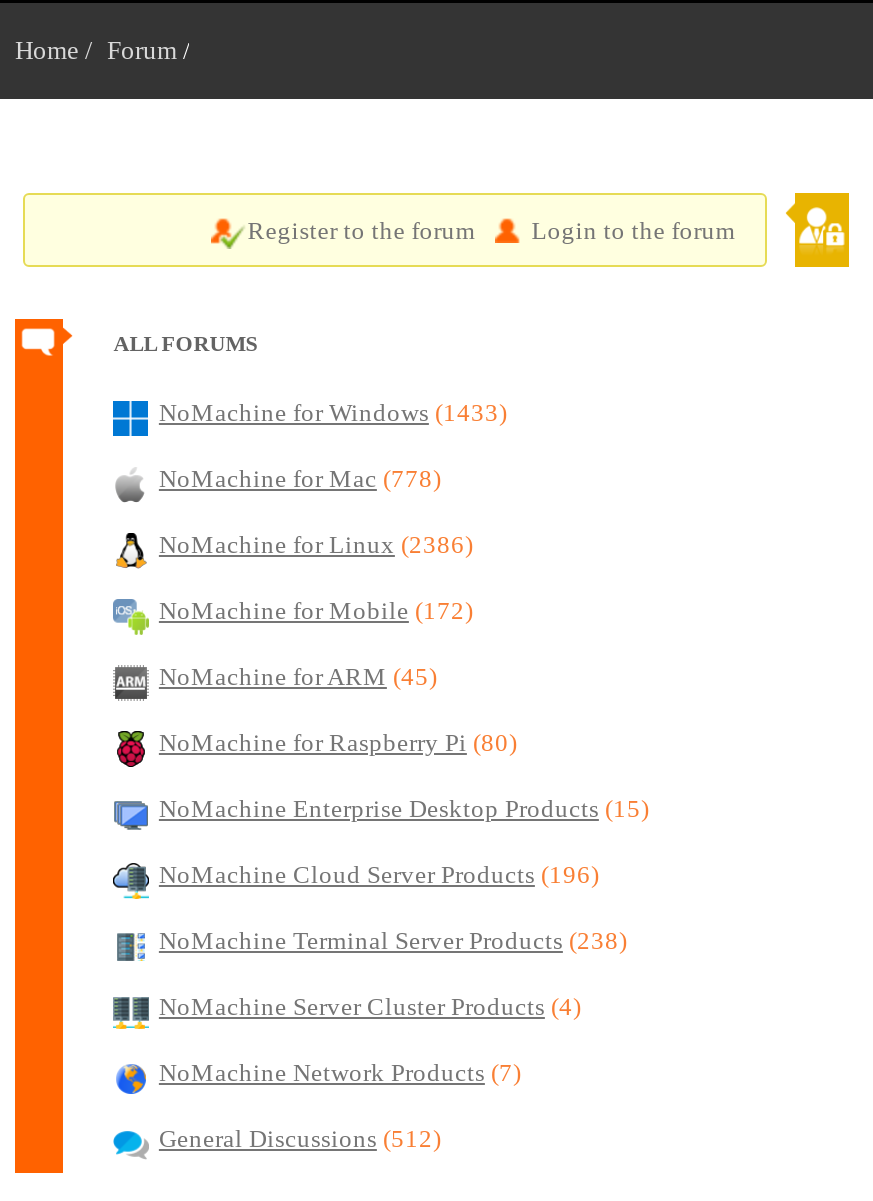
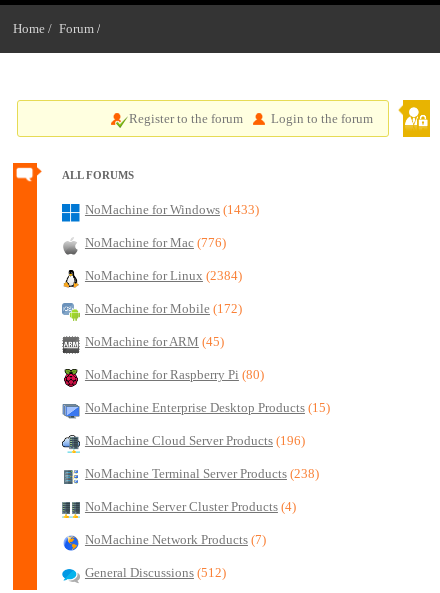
[159,465,441,493] NoMachine for Mac (778) -> [85,236,226,250] NoMachine for Mac (776)
[159,531,473,559] NoMachine for Linux (2386) -> [85,269,242,283] NoMachine for Linux (2384)

